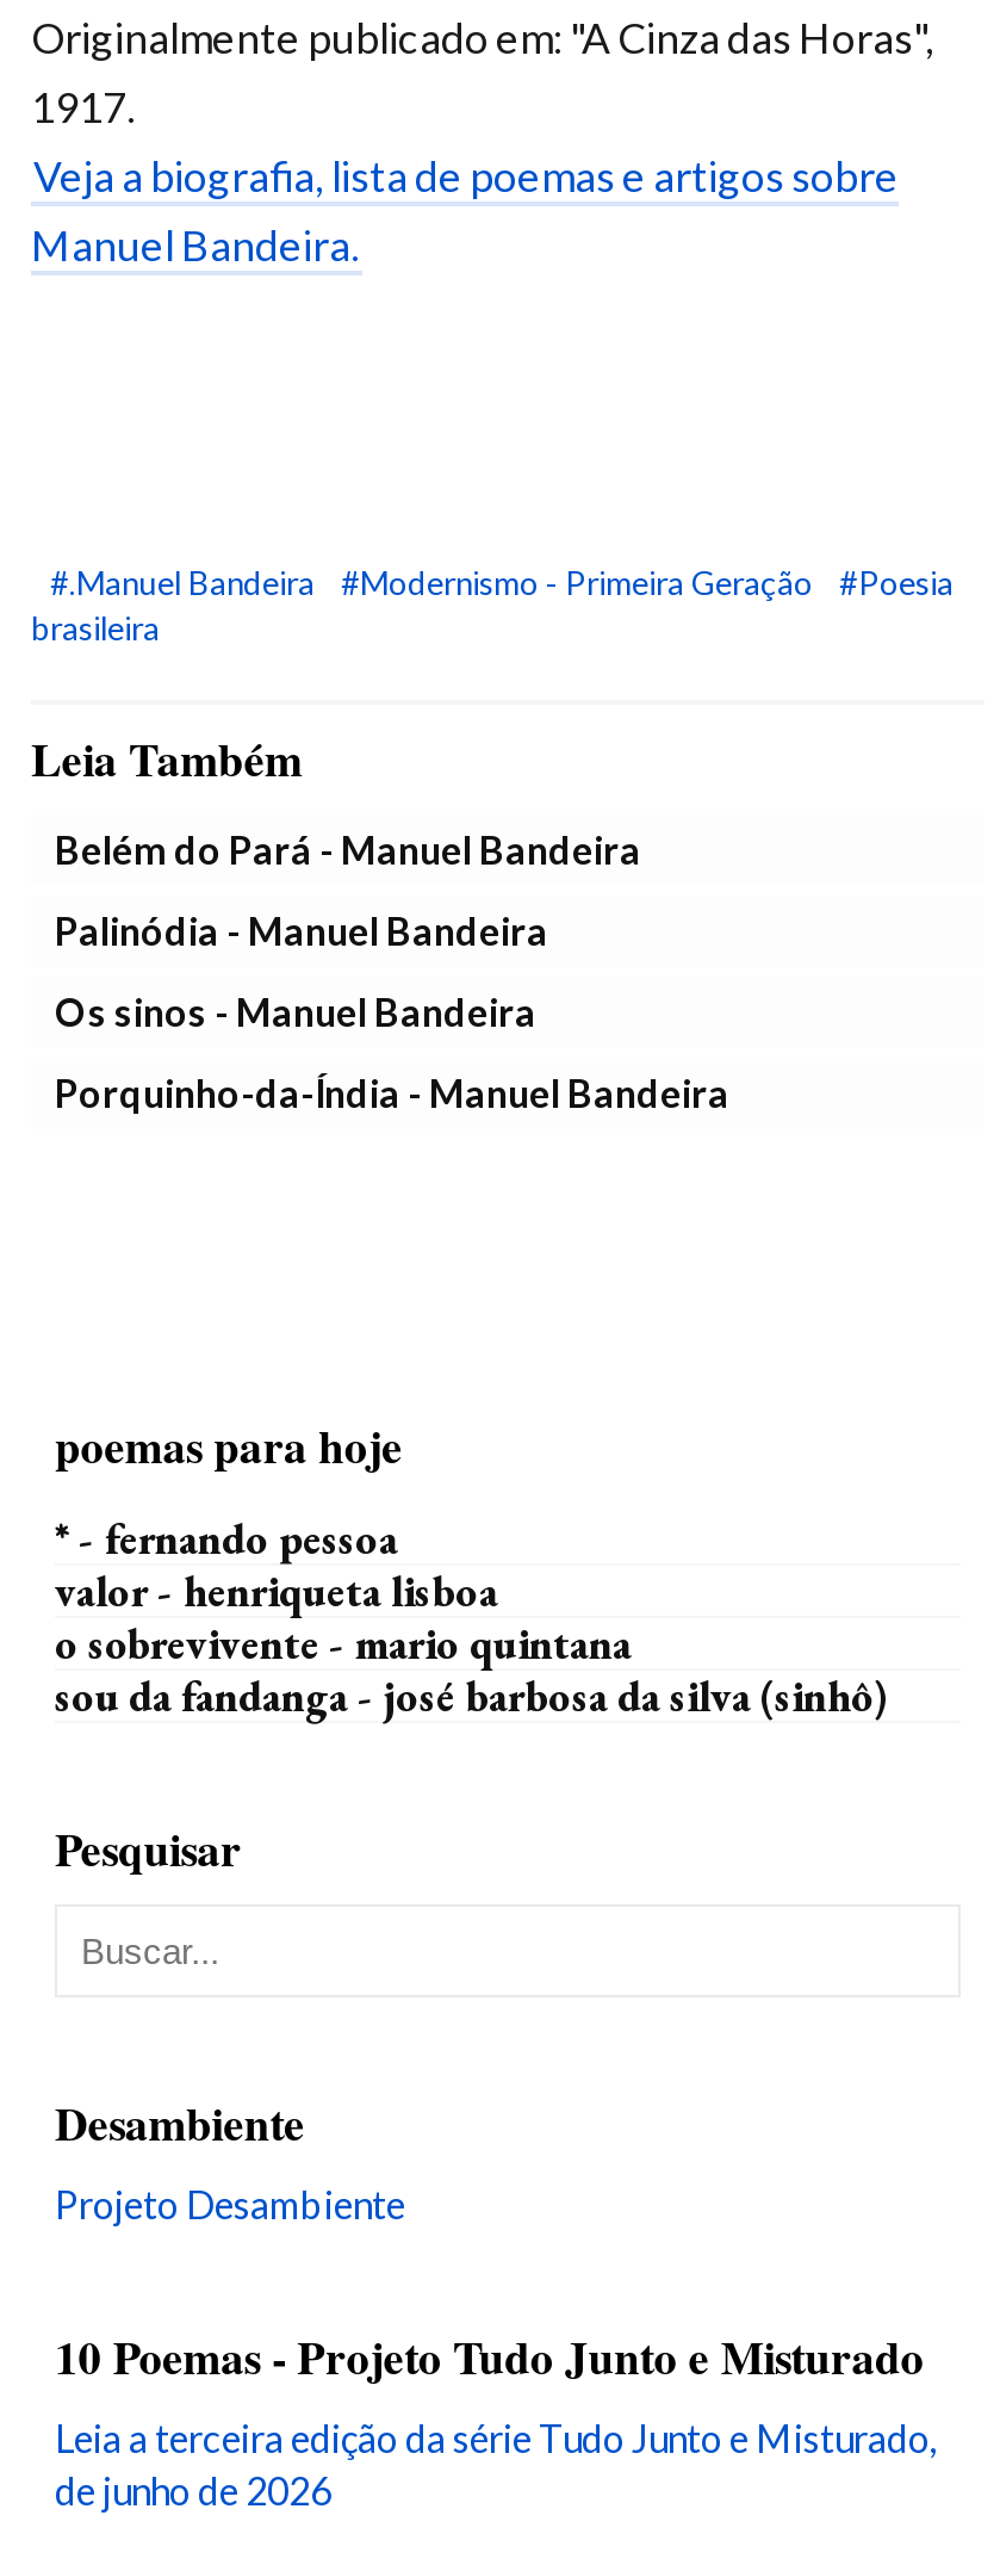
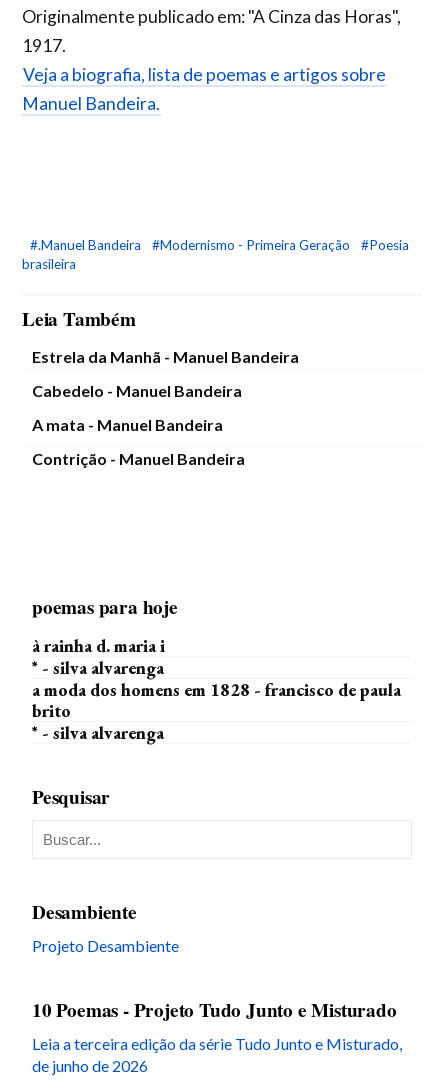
[55,826,641,871] Belém do Pará - Manuel Bandeira -> [32,347,299,366] Estrela da Manhã - Manuel Bandeira
[55,907,548,952] Palinódia - Manuel Bandeira -> [32,381,242,400] Cabedelo - Manuel Bandeira
[55,988,536,1033] Os sinos - Manuel Bandeira -> [32,415,223,434] A mata - Manuel Bandeira
[55,1069,729,1114] Porquinho-da-Índia - Manuel Bandeira -> [32,449,245,468] Contrição - Manuel Bandeira
[55,1510,887,1723] * - fernando pessoa | valor - henriqueta lisboa | o sobrevivente - mario quintana | sou da fandanga - josé barbosa da silva (sinhô) -> [32,634,401,744] à rainha d. maria i | * - silva alvarenga | a moda dos homens em 1828 - francisco de paula | brito | * - silva alvarenga

